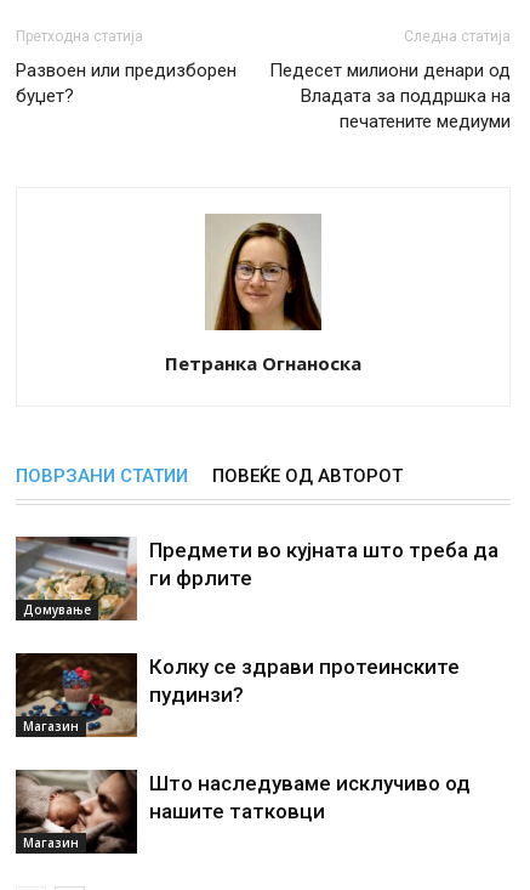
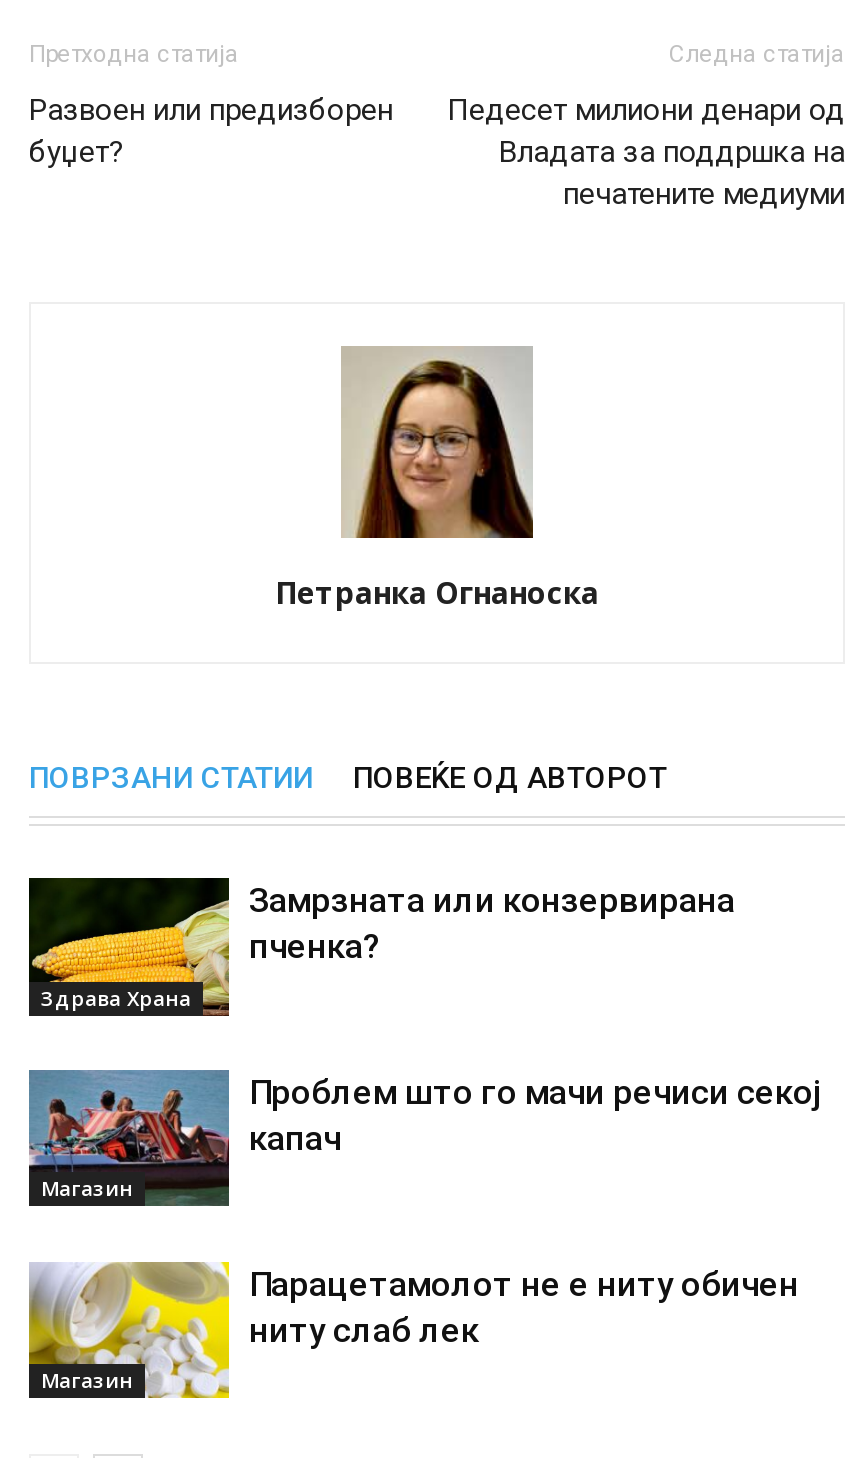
[15,535,137,618] [image] | Домување -> [29,876,229,1012] [image] | Здравa Храна
[149,538,498,590] Предмети во кујната што треба да | ги фрлите -> [249,879,735,965] Замрзната или конзервирана | пченка?
[15,652,460,738] [image] | Колку се здрави протеинските | пудинзи? -> [27,1068,821,1206] [image] | Проблем што го мачи речиси секој | капач
[15,769,471,855] [image] | Што наследуваме исклучиво од | нашите татковци -> [27,1260,799,1400] [image] | Парацетамолот не е ниту обичен | ниту слаб лек

